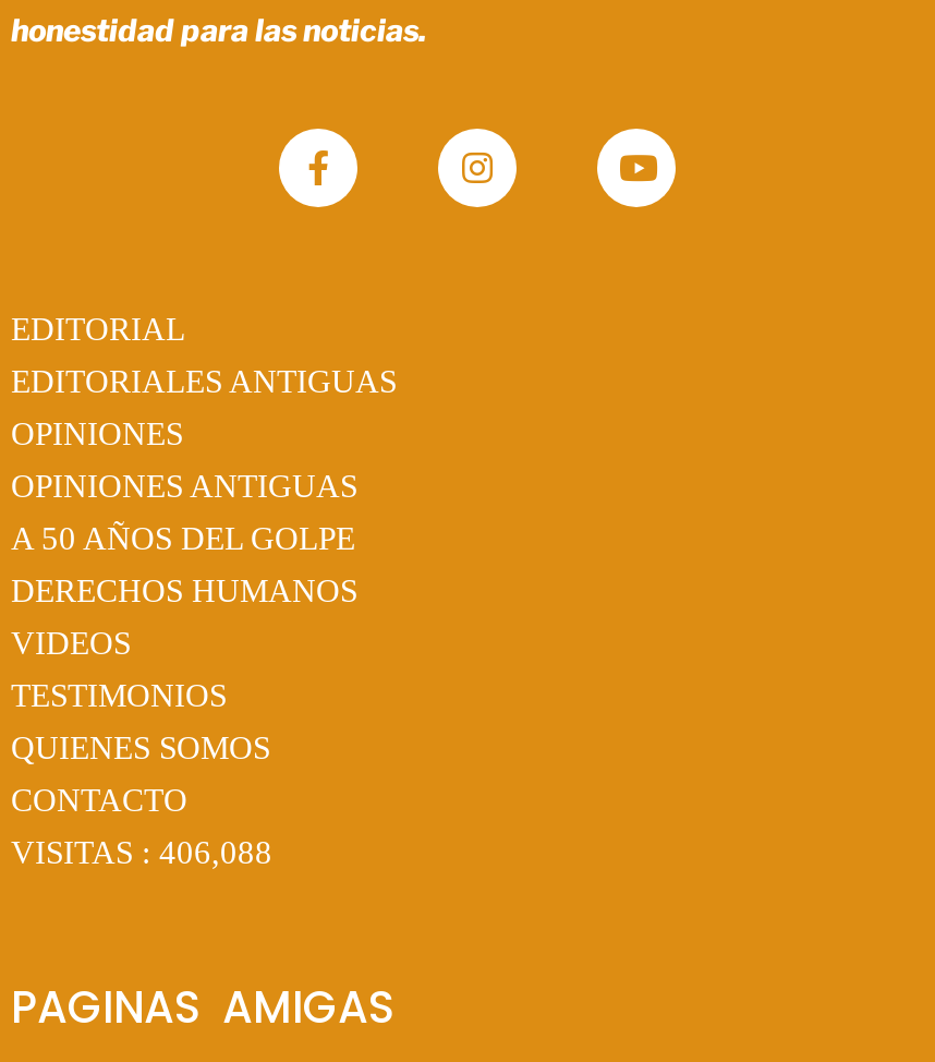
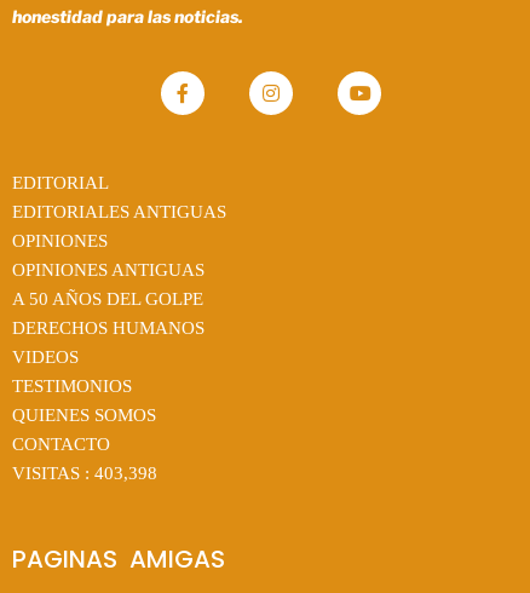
[11,835,272,870] VISITAS : 406,088 -> [12,464,157,483] VISITAS : 403,398

